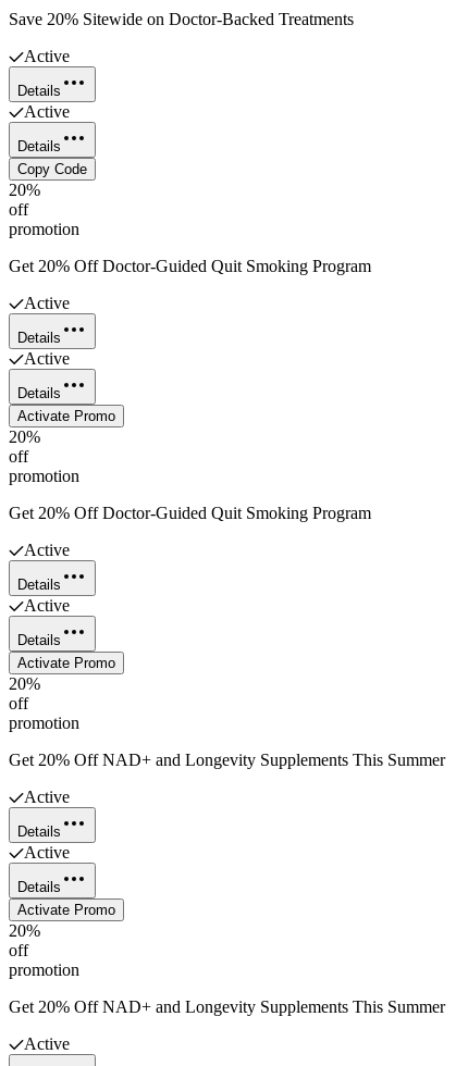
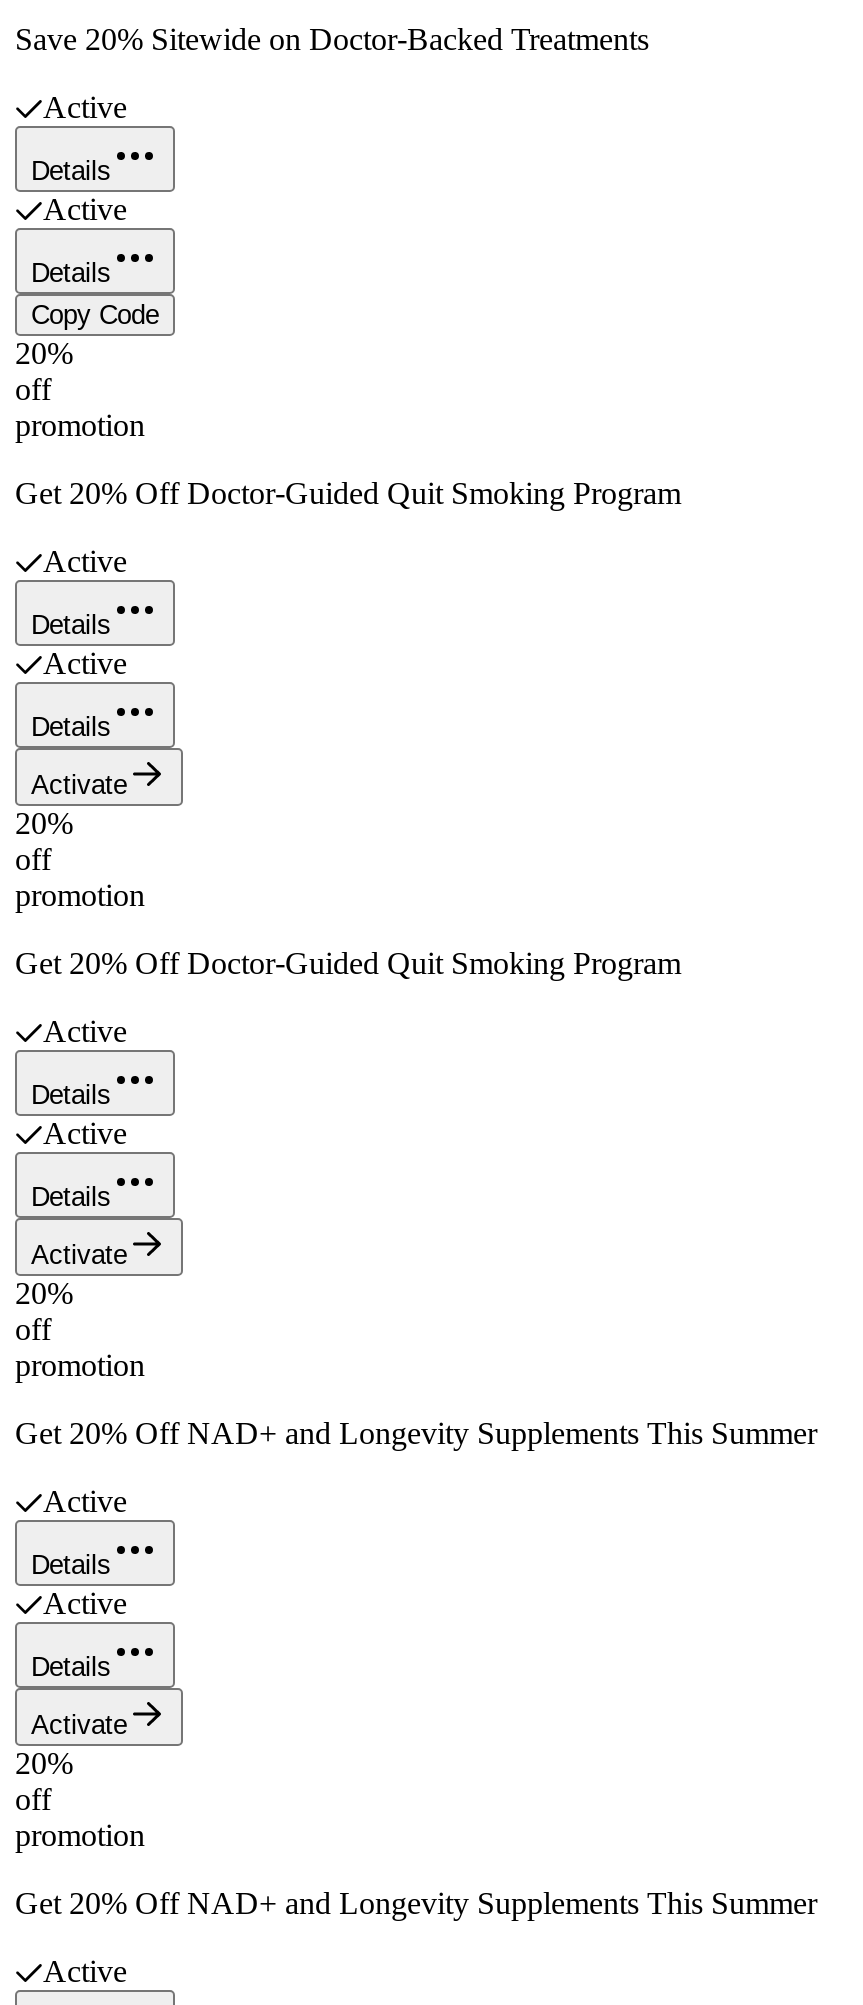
[17,408,115,424] Activate Promo -> [31,770,127,800] Activate
[17,655,115,671] Activate Promo -> [31,1240,127,1270] Activate
[17,902,115,918] Activate Promo -> [31,1710,127,1740] Activate

